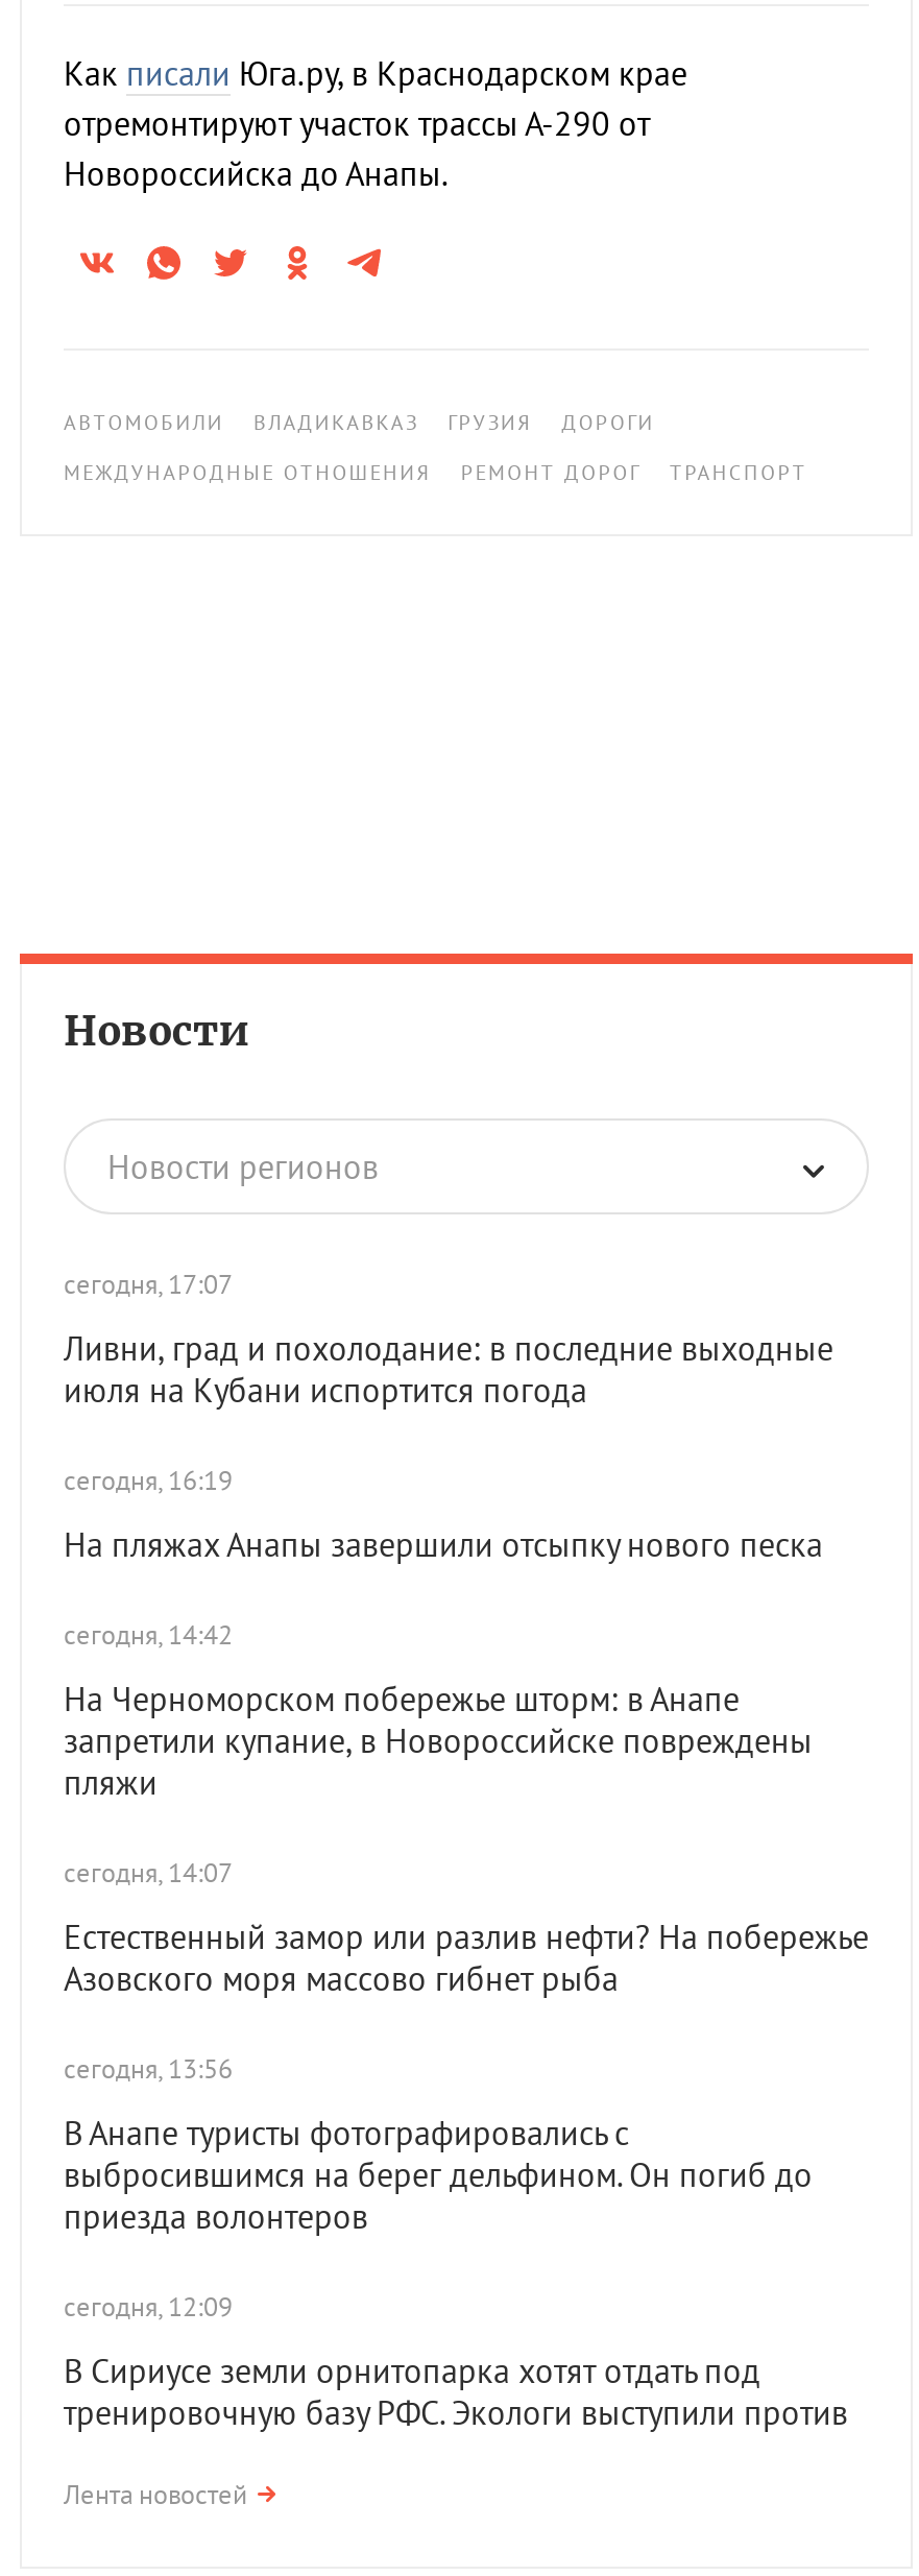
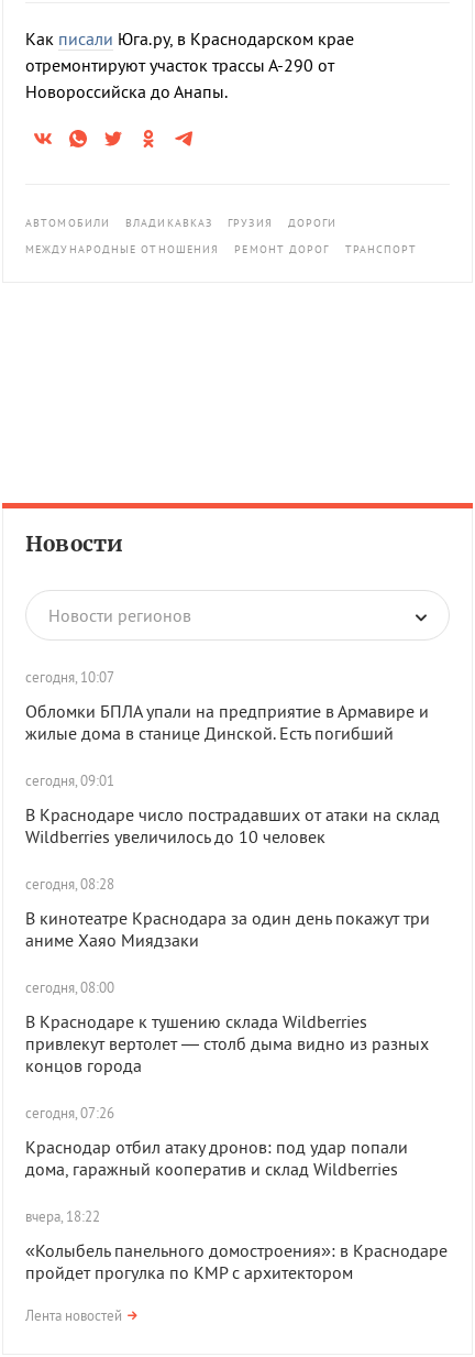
[64,1267,233,1302] сегодня, 17:07 -> [25,668,114,687] сегодня, 10:07
[64,1327,833,1411] Ливни, град и похолодание: в последние выходные | июля на Кубани испортится погода -> [25,700,429,744] Обломки БПЛА упали на предприятие в Армавире и | жилые дома в станице Динской. Есть погибший
[64,1463,233,1498] сегодня, 16:19 -> [25,771,114,790] сегодня, 09:01
[64,1523,823,1565] На пляжах Анапы завершили отсыпку нового песка -> [25,803,440,847] В Краснодаре число пострадавших от атаки на склад | Wildberries увеличилось до 10 человек
[64,1617,233,1653] сегодня, 14:42 -> [25,875,114,894] сегодня, 08:28
[64,1678,813,1803] На Черноморском побережье шторм: в Анапе | запретили купание, в Новороссийске повреждены | пляжи -> [25,907,430,951] В кинотеатре Краснодара за один день покажут три | аниме Хаяо Миядзаки
[64,1855,233,1891] сегодня, 14:07 -> [25,978,114,997] сегодня, 08:00
[64,1916,869,1999] Естественный замор или разлив нефти? На побережье | Азовского моря массово гибнет рыба -> [25,1010,429,1076] В Краснодаре к тушению склада Wildberries | привлекут вертолет — столб дыма видно из разных | концов города
[64,2051,233,2087] сегодня, 13:56 -> [25,1104,114,1123] сегодня, 07:26
[64,2112,813,2237] В Анапе туристы фотографировались с | выбросившимся на берег дельфином. Он погиб до | приезда волонтеров -> [25,1136,408,1180] Краснодар отбил атаку дронов: под удар попали | дома, гаражный кооператив и склад Wildberries
[64,2289,233,2325] сегодня, 12:09 -> [25,1207,100,1226] вчера, 18:22
[64,2350,848,2433] В Сириусе земли орнитопарка хотят отдать под | тренировочную базу РФС. Экологи выступили против -> [25,1239,448,1283] «Колыбель панельного домостроения»: в Краснодаре | пройдет прогулка по КМР с архитектором

